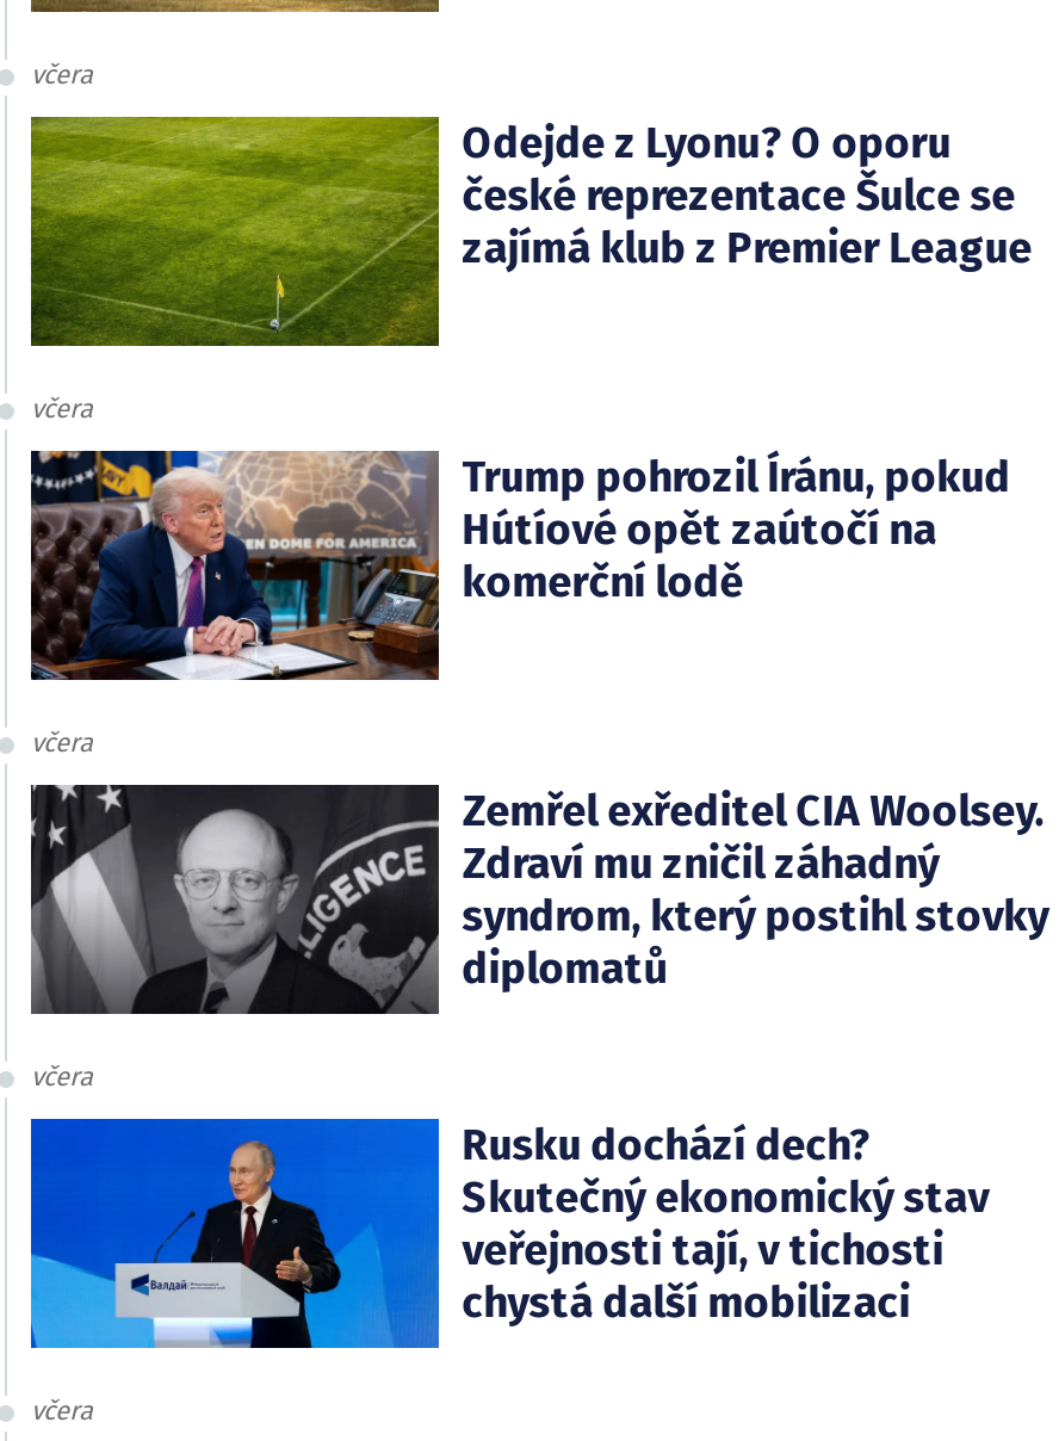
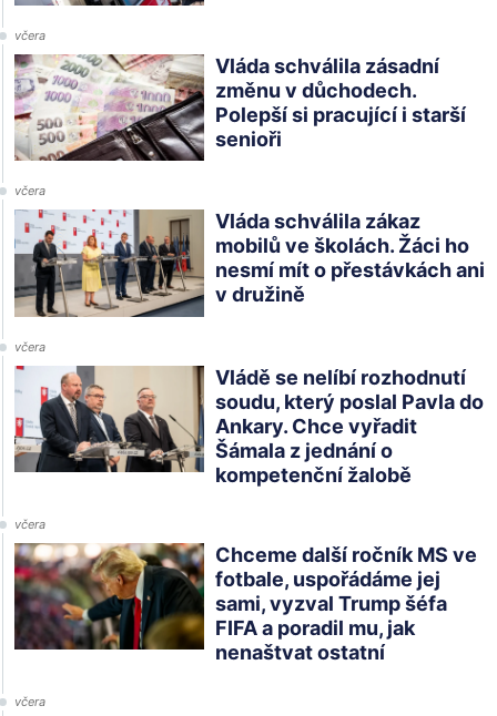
[29,115,1032,348] [image] | Odejde z Lyonu? O oporu | české reprezentace Šulce se | zajímá klub z Premier League -> [13,53,466,162] [image] | Vláda schválila zásadní | změnu v důchodech. | Polepší si pracující i starší | senioři
[29,449,1011,682] [image] | Trump pohrozil Íránu, pokud | Hútíové opět zaútočí na | komerční lodě -> [14,209,485,318] [image] | Vláda schválila zákaz | mobilů ve školách. Žáci ho | nesmí mít o přestávkách ani | v družině
[29,783,1049,1014] [image] | Zemřel exředitel CIA Woolsey. | Zdraví mu zničil záhadný | syndrom, který postihl stovky | diplomatů -> [14,365,483,486] [image] | Vládě se nelíbí rozhodnutí | soudu, který poslal Pavla do | Ankary. Chce vyřadit | Šámala z jednání o | kompetenční žalobě
[29,1117,989,1350] [image] | Rusku dochází dech? | Skutečný ekonomický stav | veřejnosti tají, v tichosti | chystá další mobilizaci -> [13,542,477,663] [image] | Chceme další ročník MS ve | fotbale, uspořádáme jej | sami, vyzval Trump šéfa | FIFA a poradil mu, jak | nenaštvat ostatní

